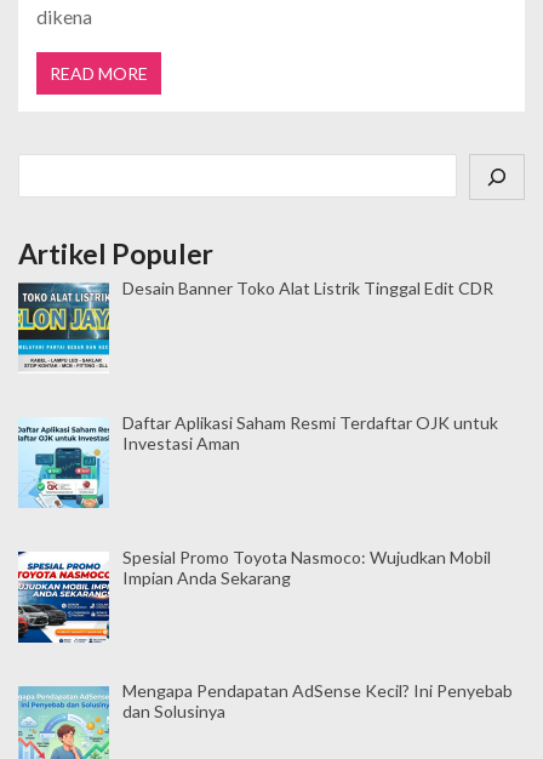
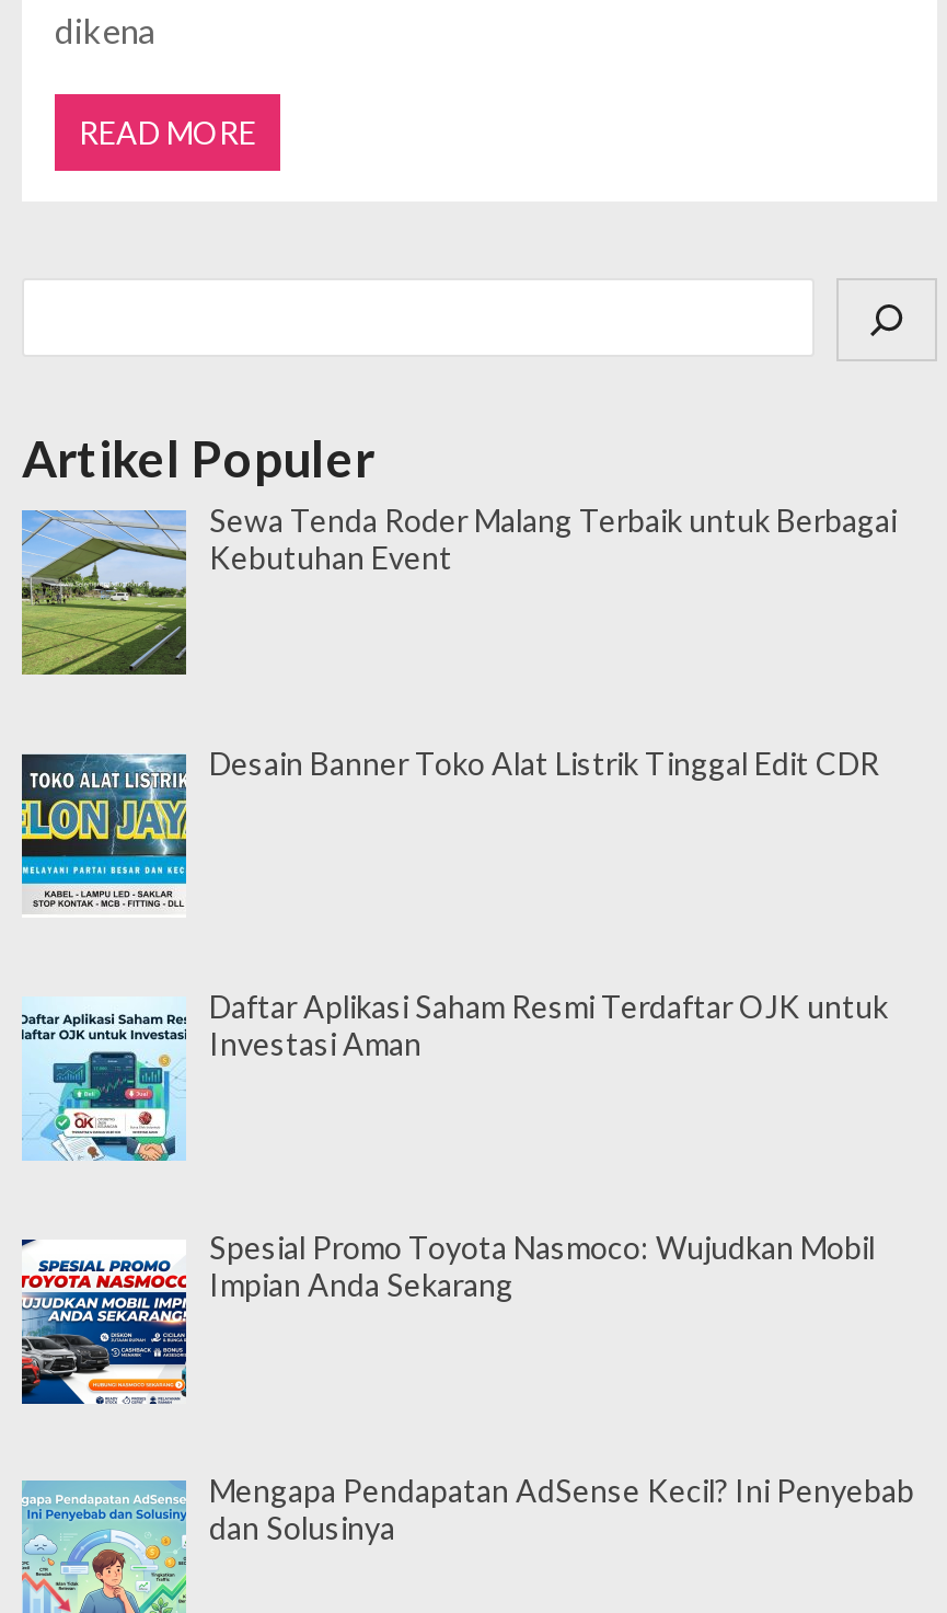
none -> [20,502,897,677] [image] | Sewa Tenda Roder Malang Terbaik untuk Berbagai | Kebutuhan Event

